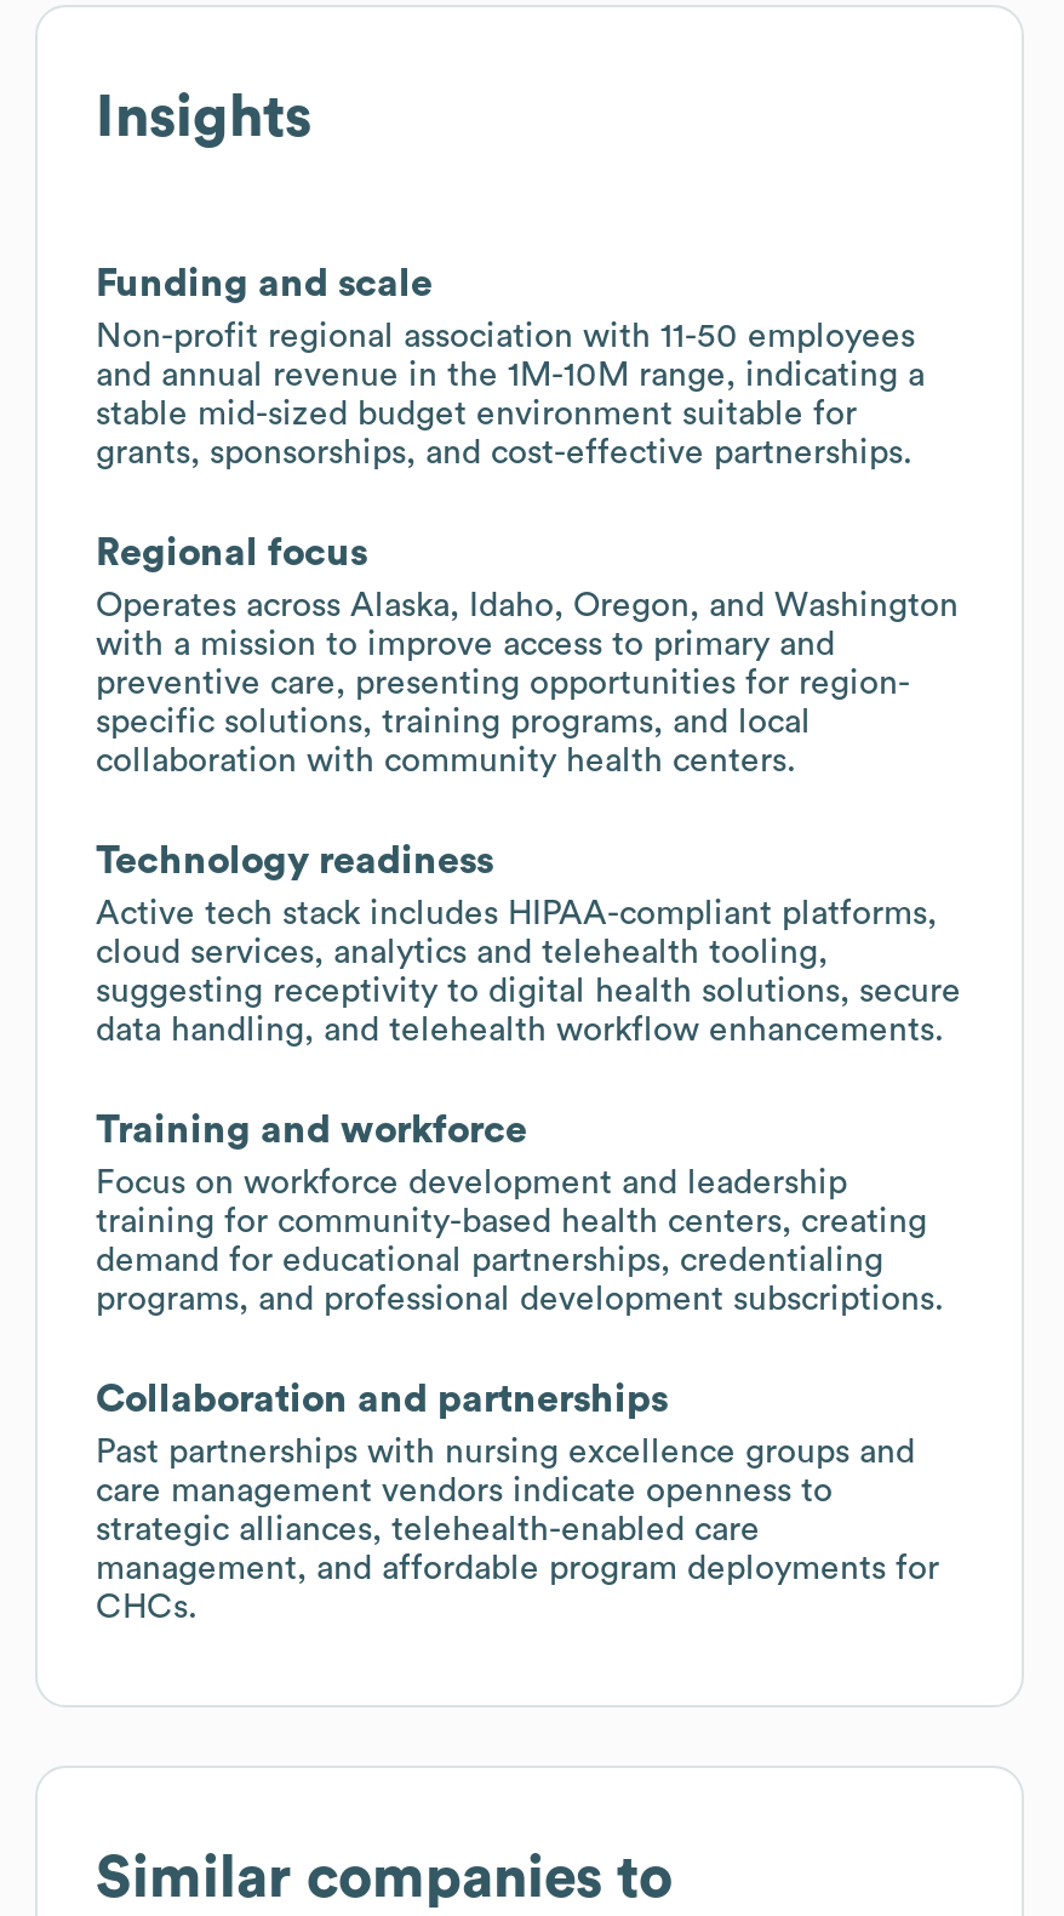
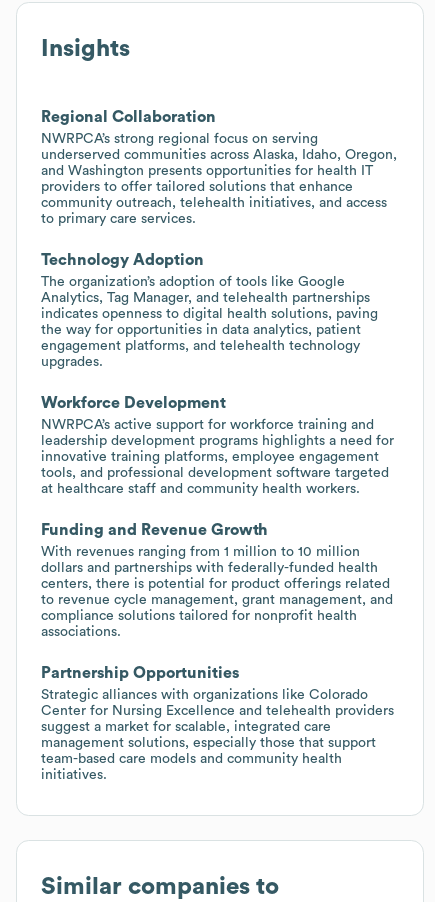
[96,264,925,471] Funding and scale | Non-profit regional association with 11-50 employees | and annual revenue in the 1M-10M range, indicating a | stable mid-sized budget environment suitable for | grants, sponsorships, and cost-effective partnerships. -> [41,109,397,226] Regional Collaboration | NWRPCA’s strong regional focus on serving | underserved communities across Alaska, Idaho, Oregon, | and Washington presents opportunities for health IT | providers to offer tailored solutions that enhance | community outreach, telehealth initiatives, and access | to primary care services.
[96,534,959,779] Regional focus | Operates across Alaska, Idaho, Oregon, and Washington | with a mission to improve access to primary and | preventive care, presenting opportunities for region- | specific solutions, training programs, and local | collaboration with community health centers. -> [41,252,378,369] Technology Adoption | The organization’s adoption of tools like Google | Analytics, Tag Manager, and telehealth partnerships | indicates openness to digital health solutions, paving | the way for opportunities in data analytics, patient | engagement platforms, and telehealth technology | upgrades.
[96,842,961,1048] Technology readiness | Active tech stack includes HIPAA-compliant platforms, | cloud services, analytics and telehealth tooling, | suggesting receptivity to digital health solutions, secure | data handling, and telehealth workflow enhancements. -> [41,395,394,496] Workforce Development | NWRPCA’s active support for workforce training and | leadership development programs highlights a need for | innovative training platforms, employee engagement | tools, and professional development software targeted | at healthcare staff and community health workers.
[96,1111,944,1317] Training and workforce | Focus on workforce development and leadership | training for community-based health centers, creating | demand for educational partnerships, credentialing | programs, and professional development subscriptions. -> [41,522,393,639] Funding and Revenue Growth | With revenues ranging from 1 million to 10 million | dollars and partnerships with federally-funded health | centers, there is potential for product offerings related | to revenue cycle management, grant management, and | compliance solutions tailored for nonprofit health | associations.
[96,1380,939,1625] Collaboration and partnerships | Past partnerships with nursing excellence groups and | care management vendors indicate openness to | strategic alliances, telehealth-enabled care | management, and affordable program deployments for | CHCs. -> [41,665,394,782] Partnership Opportunities | Strategic alliances with organizations like Colorado | Center for Nursing Excellence and telehealth providers | suggest a market for scalable, integrated care | management solutions, especially those that support | team-based care models and community health | initiatives.

